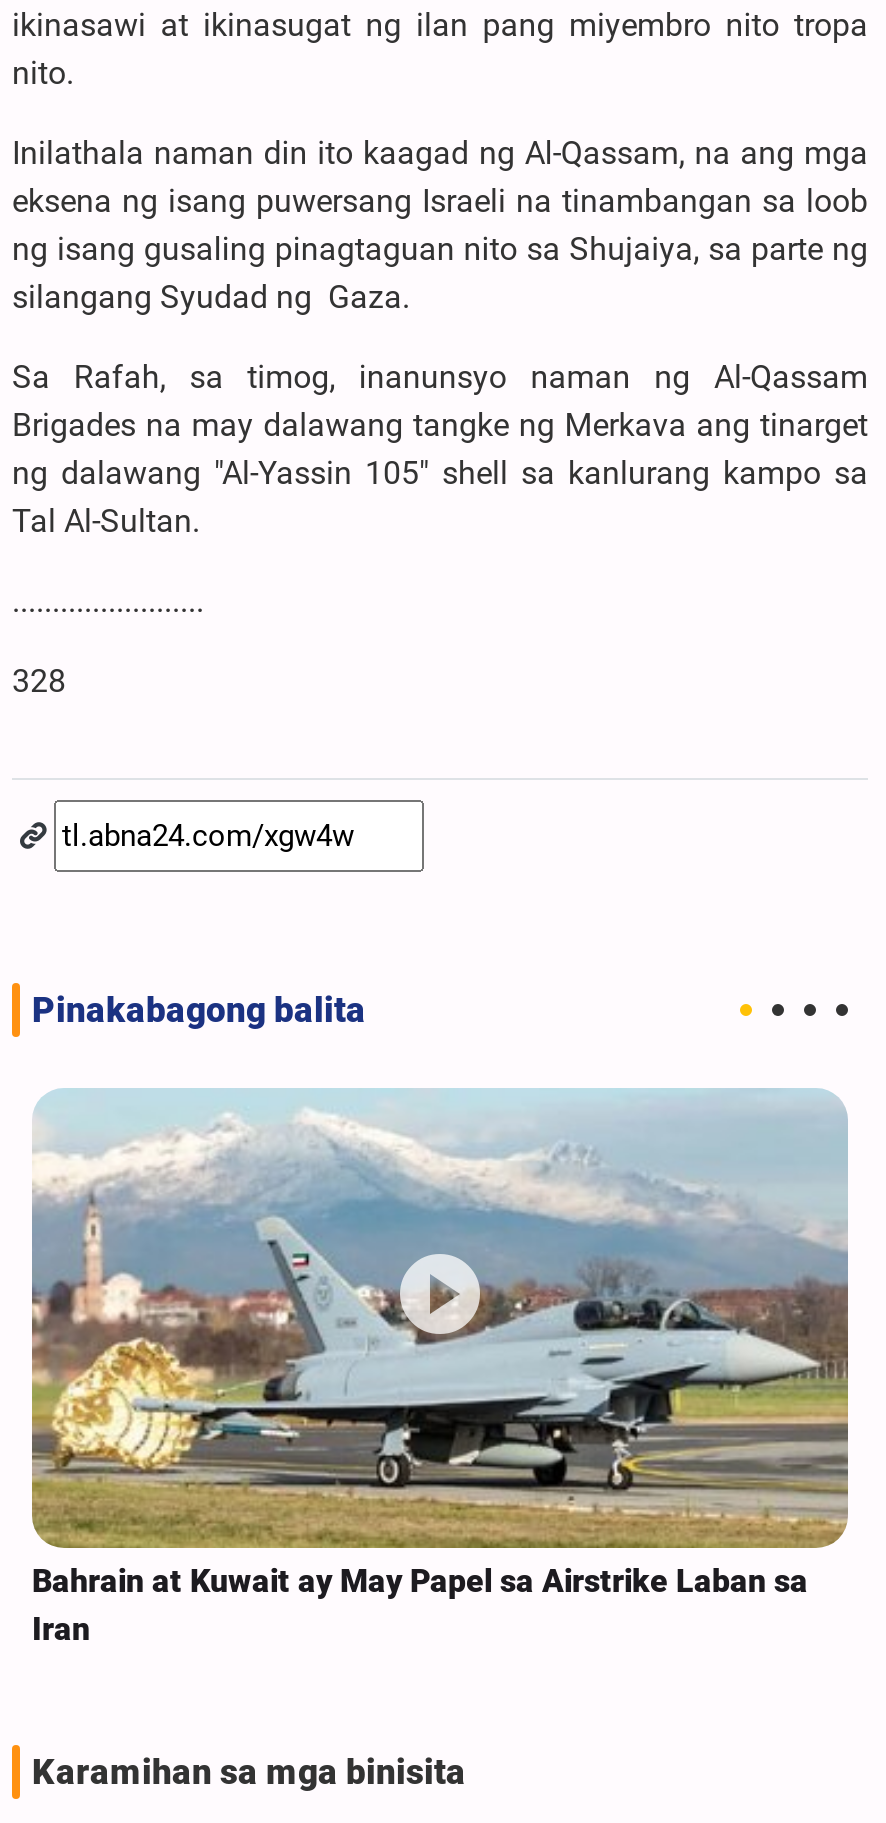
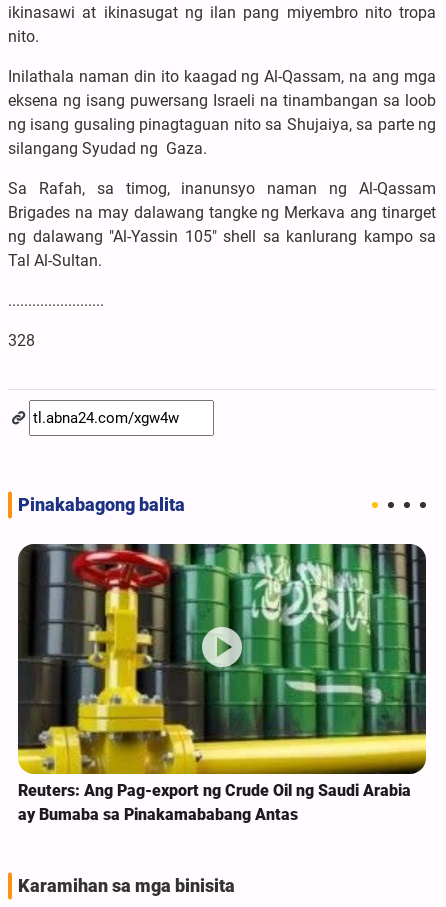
[30,1088,850,1648] [image] | Bahrain at Kuwait ay May Papel sa Airstrike Laban sa | Iran -> [17,543,427,824] [image] | Reuters: Ang Pag-export ng Crude Oil ng Saudi Arabia | ay Bumaba sa Pinakamababang Antas

